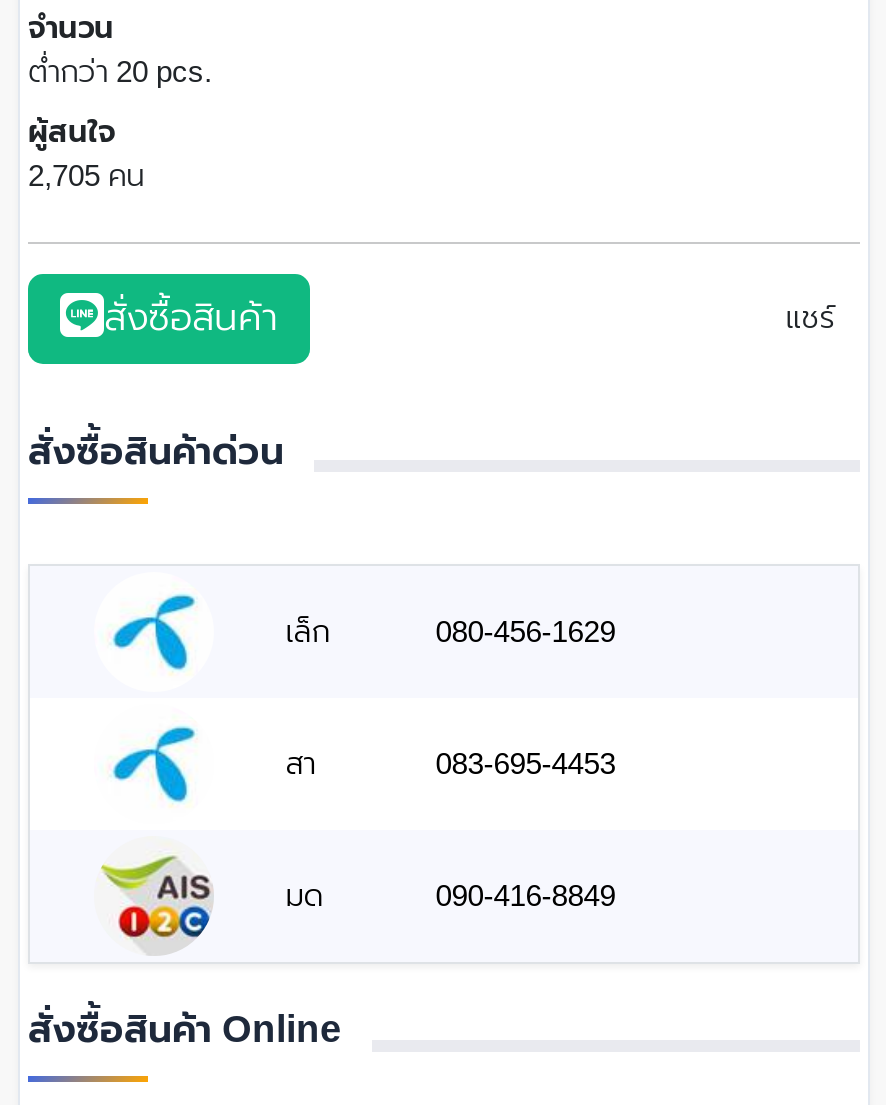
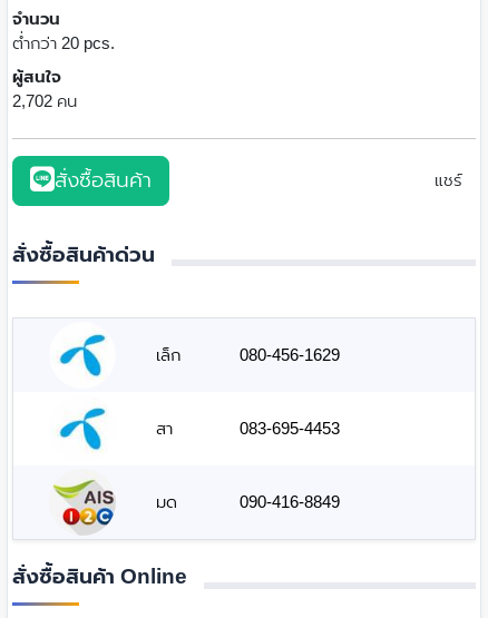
[28,157,144,191] 2,705 คน -> [12,91,77,110] 2,702 คน

